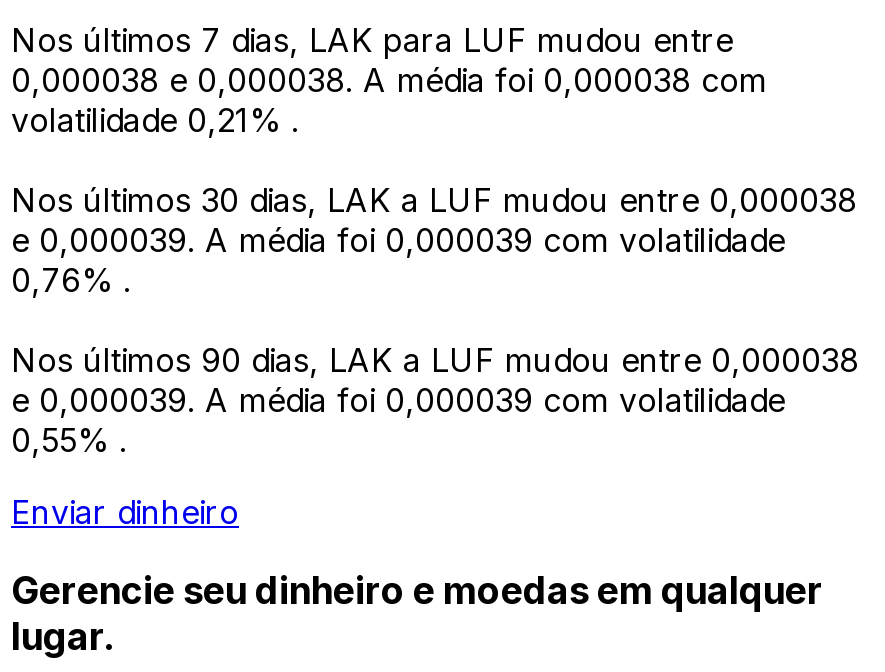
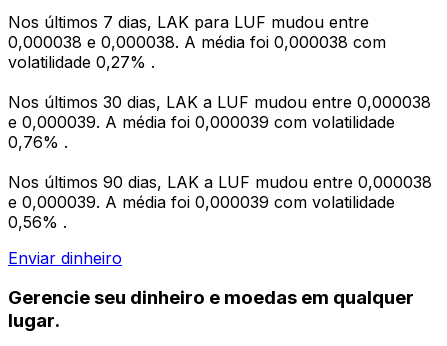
[11,100,299,140] volatilidade 0,21% . -> [8,52,155,72] volatilidade 0,27% .
[11,420,127,460] 0,55% . -> [8,212,67,232] 0,56% .

